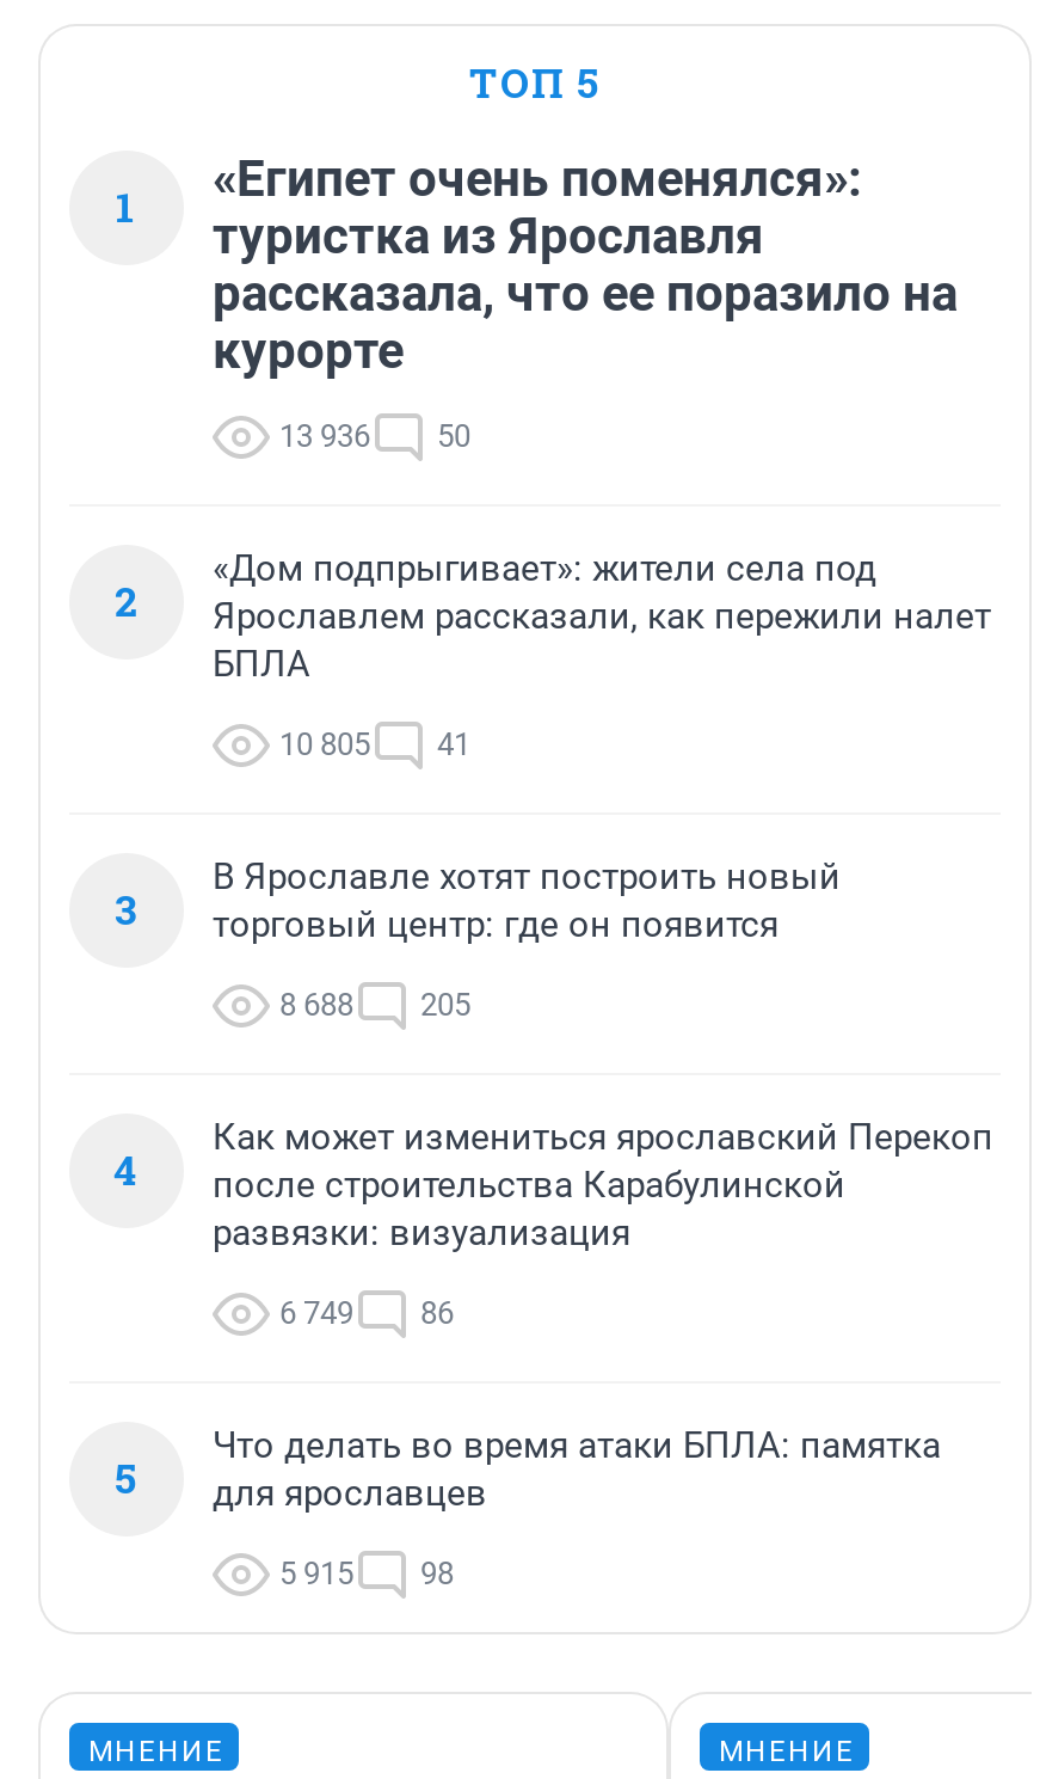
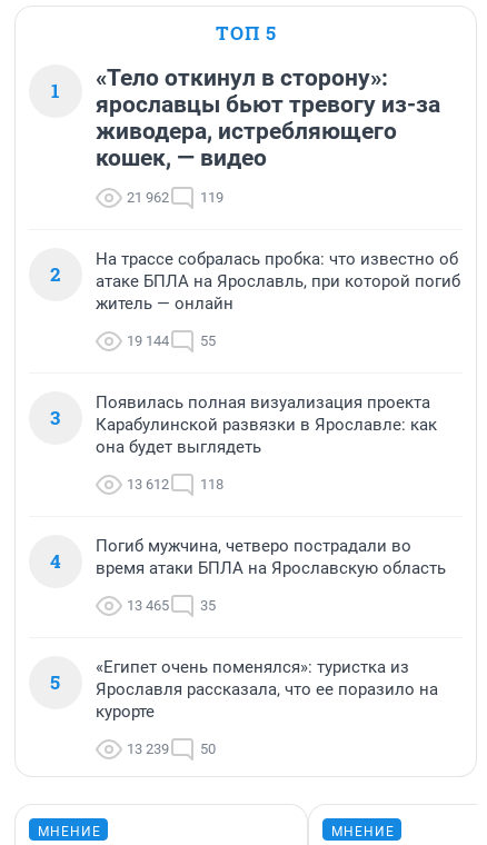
[213,151,958,380] «Египет очень поменялся»: | туристка из Ярославля | рассказала, что ее поразило на | курорте -> [96,65,440,171] «Тело откинул в сторону»: | ярославцы бьют тревогу из-за | живодера, истребляющего | кошек, — видео
[279,418,470,454] 13 936 | 50 -> [127,189,223,206] 21 962 | 119
[213,547,991,686] «Дом подпрыгивает»: жители села под | Ярославлем рассказали, как пережили налет | БПЛА -> [96,249,460,314] На трассе собралась пробка: что известно об | атаке БПЛА на Ярославль, при которой погиб | житель — онлайн
[279,727,470,762] 10 805 | 41 -> [127,333,216,349] 19 144 | 55
[213,856,841,946] В Ярославле хотят построить новый | торговый центр: где он появится -> [96,393,437,457] Появилась полная визуализация проекта | Карабулинской развязки в Ярославле: как | она будет выглядеть
[279,987,470,1023] 8 688 | 205 -> [127,476,223,493] 13 612 | 118
[213,1116,993,1255] Как может измениться ярославский Перекоп | после строительства Карабулинской | развязки: визуализация -> [96,536,446,578] Погиб мужчина, четверо пострадали во | время атаки БПЛА на Ярославскую область
[279,1295,454,1331] 6 749 | 86 -> [127,597,216,614] 13 465 | 35
[213,1424,941,1515] Что делать во время атаки БПЛА: памятка | для ярославцев -> [96,657,438,722] «Египет очень поменялся»: туристка из | Ярославля рассказала, что ее поразило на | курорте
[279,1556,454,1592] 5 915 | 98 -> [127,741,216,757] 13 239 | 50

